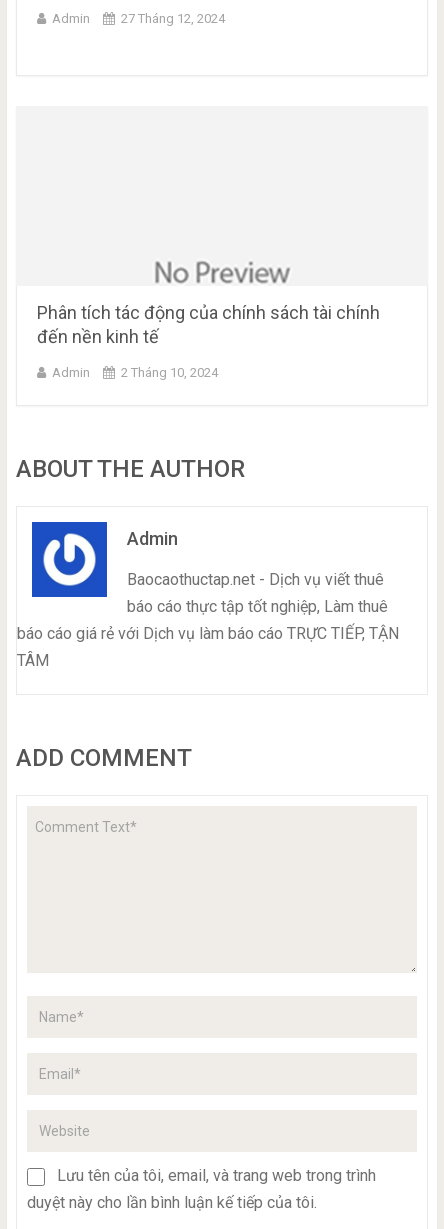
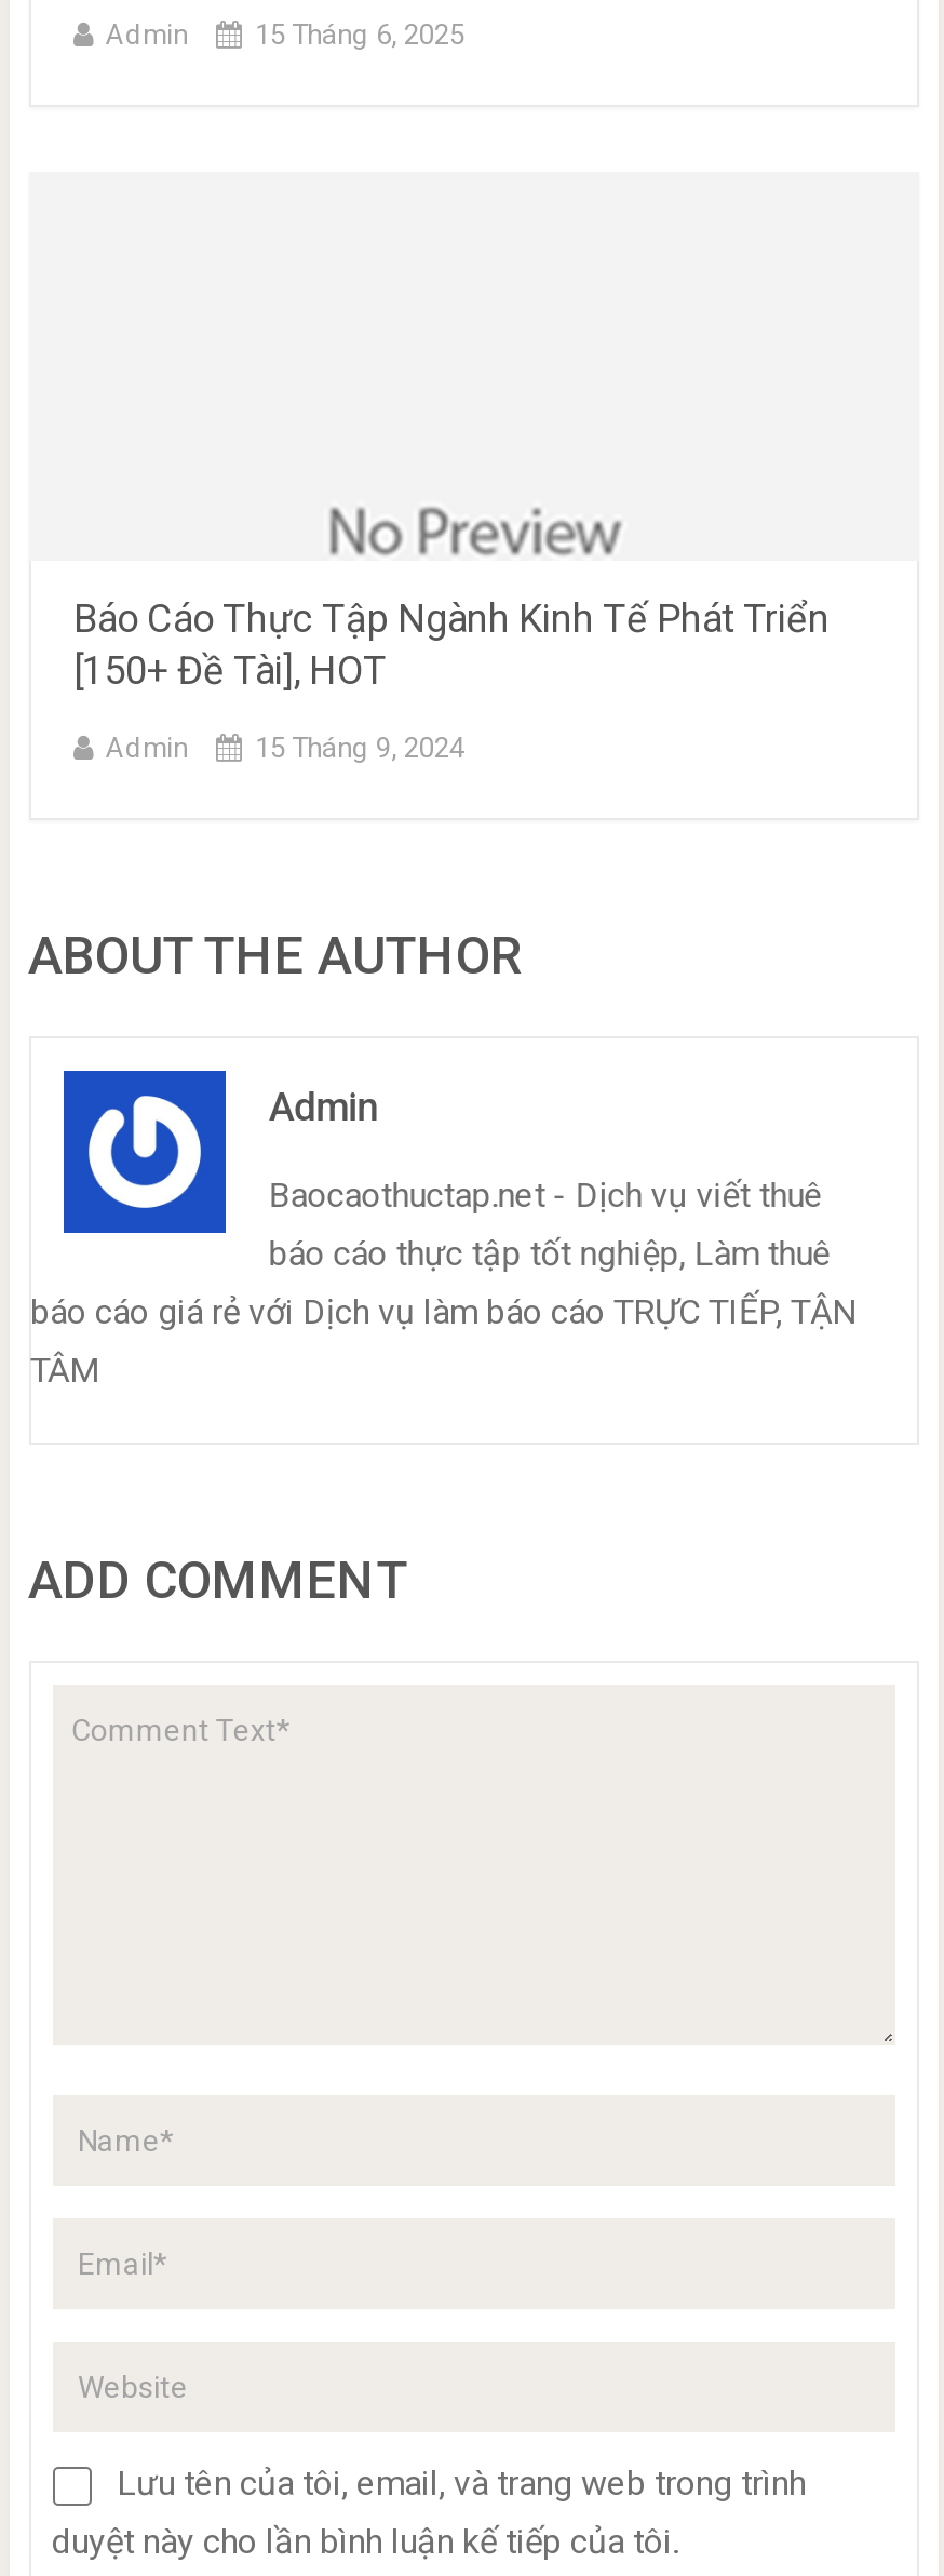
[120,11,224,26] 27 Tháng 12, 2024 -> [255,18,464,50] 15 Tháng 6, 2025
[36,302,379,347] Phân tích tác động của chính sách tài chính | đến nền kinh tế -> [73,595,830,692] Báo Cáo Thực Tập Ngành Kinh Tế Phát Triển | [150+ Đề Tài], HOT
[120,365,217,380] 2 Tháng 10, 2024 -> [255,731,464,764] 15 Tháng 9, 2024

